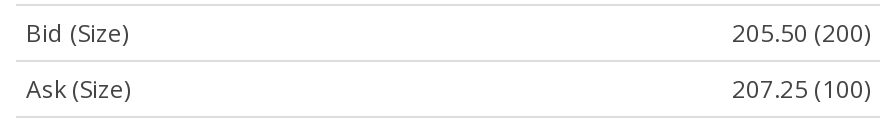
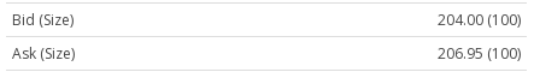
[732,17,870,51] 205.50 (200) -> [438,10,521,30] 204.00 (100)
[732,73,870,107] 207.25 (100) -> [438,44,521,64] 206.95 (100)

